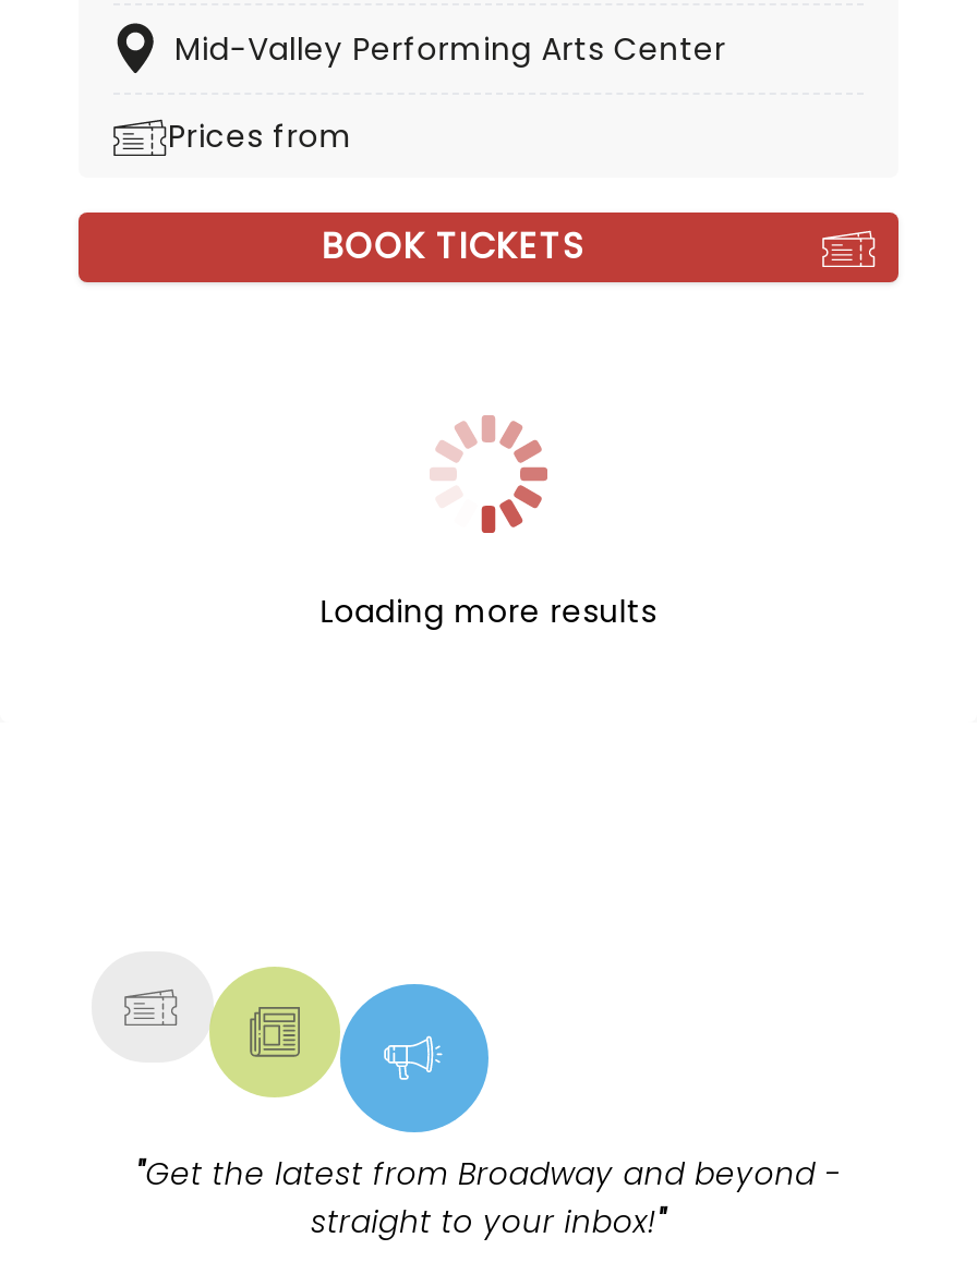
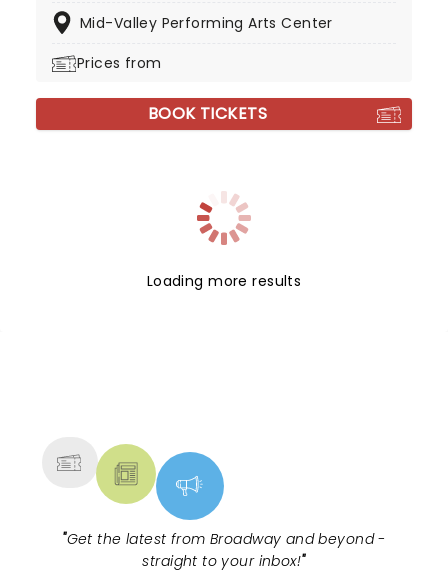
[432,415,545,531] [image] -> [196,192,249,245] [image]

